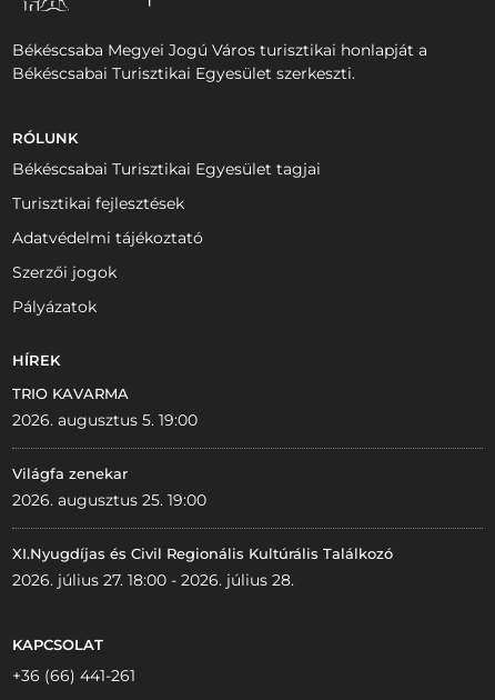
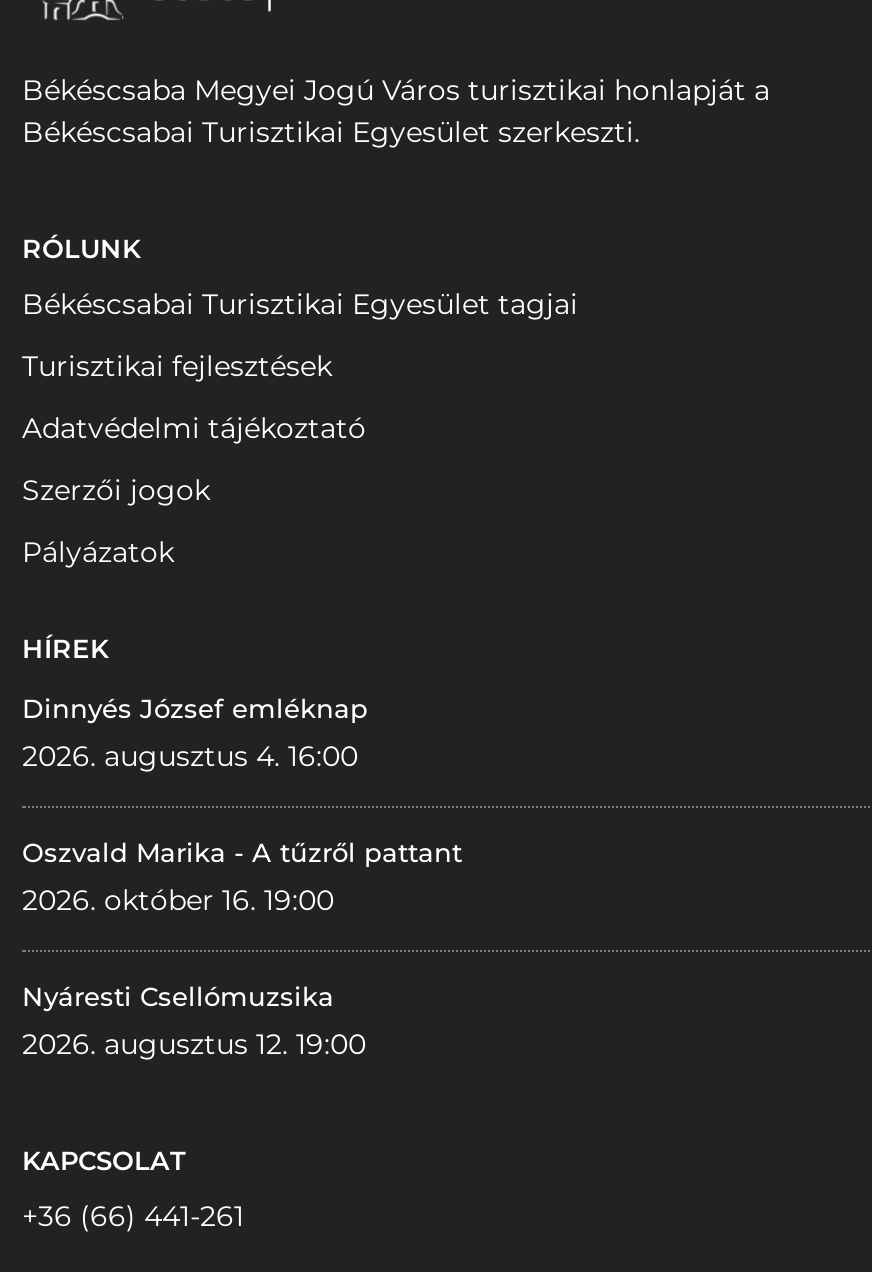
[12,384,198,430] TRIO KAVARMA | 2026. augusztus 5. 19:00 -> [22,692,368,774] Dinnyés József emléknap | 2026. augusztus 4. 16:00
[12,464,206,510] Világfa zenekar | 2026. augusztus 25. 19:00 -> [22,836,462,918] Oszvald Marika - A tűzről pattant | 2026. október 16. 19:00
[12,544,393,590] XI.Nyugdíjas és Civil Regionális Kultúrális Találkozó | 2026. július 27. 18:00 - 2026. július 28. -> [22,980,366,1062] Nyáresti Csellómuzsika | 2026. augusztus 12. 19:00

